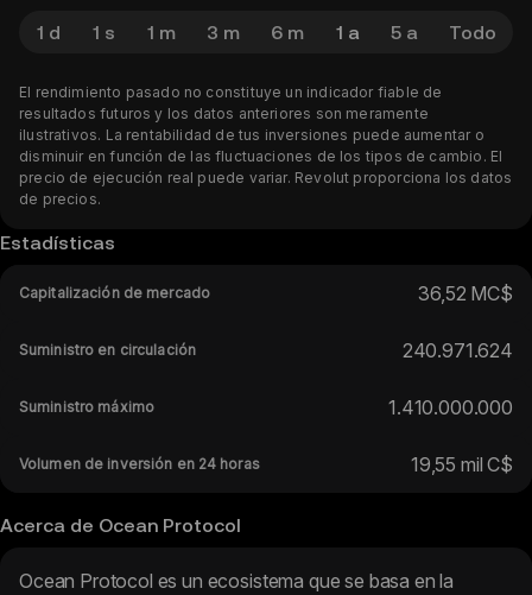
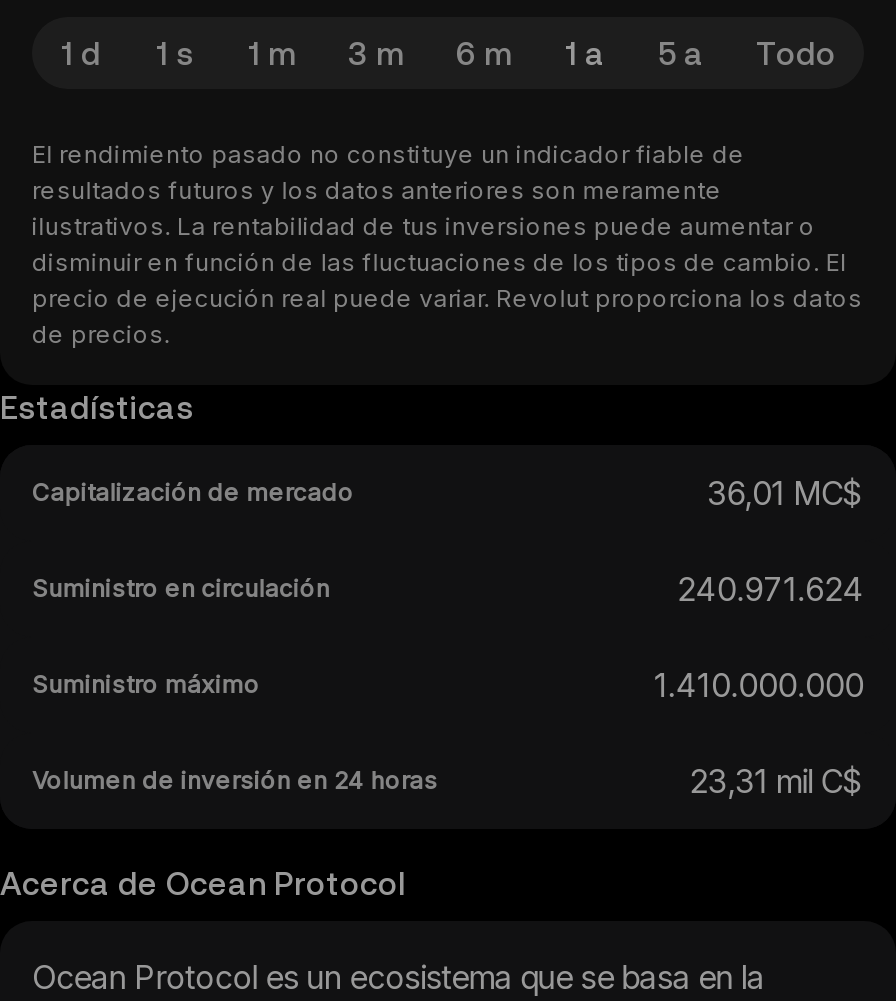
[418,281,513,305] 36,52 MC$ -> [707,473,864,513] 36,01 MC$
[411,452,513,476] 19,55 mil C$ -> [690,761,864,801] 23,31 mil C$

